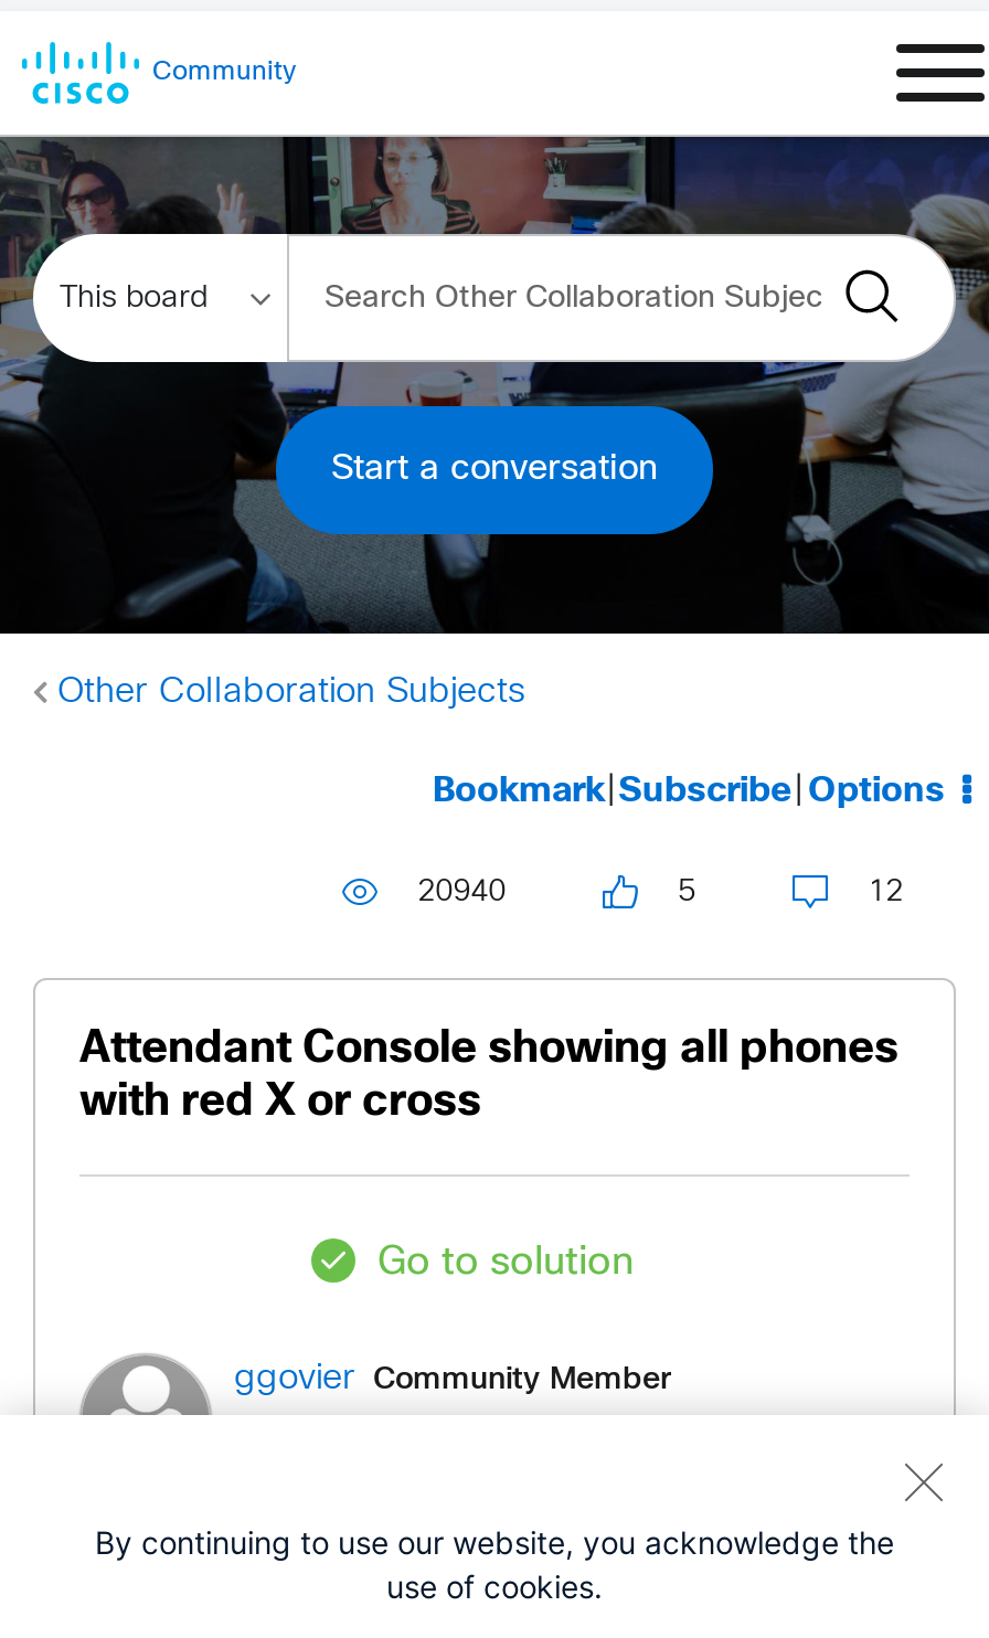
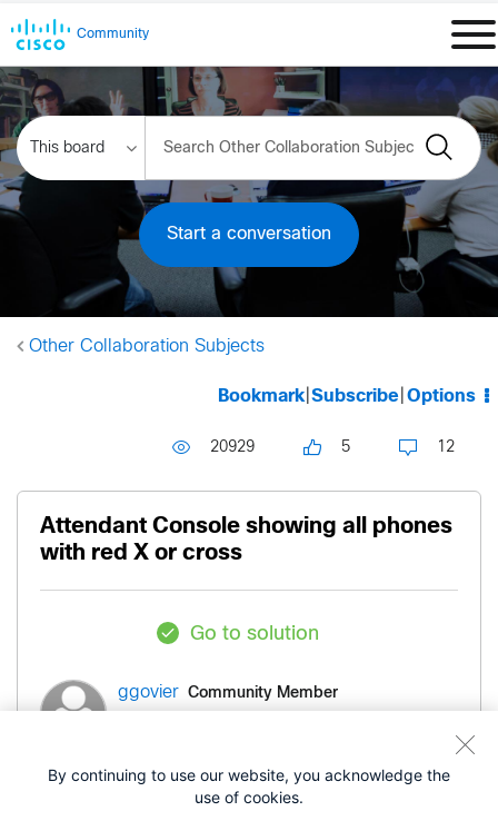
[417,879,506,907] 20940 -> [210,441,255,455] 20929

